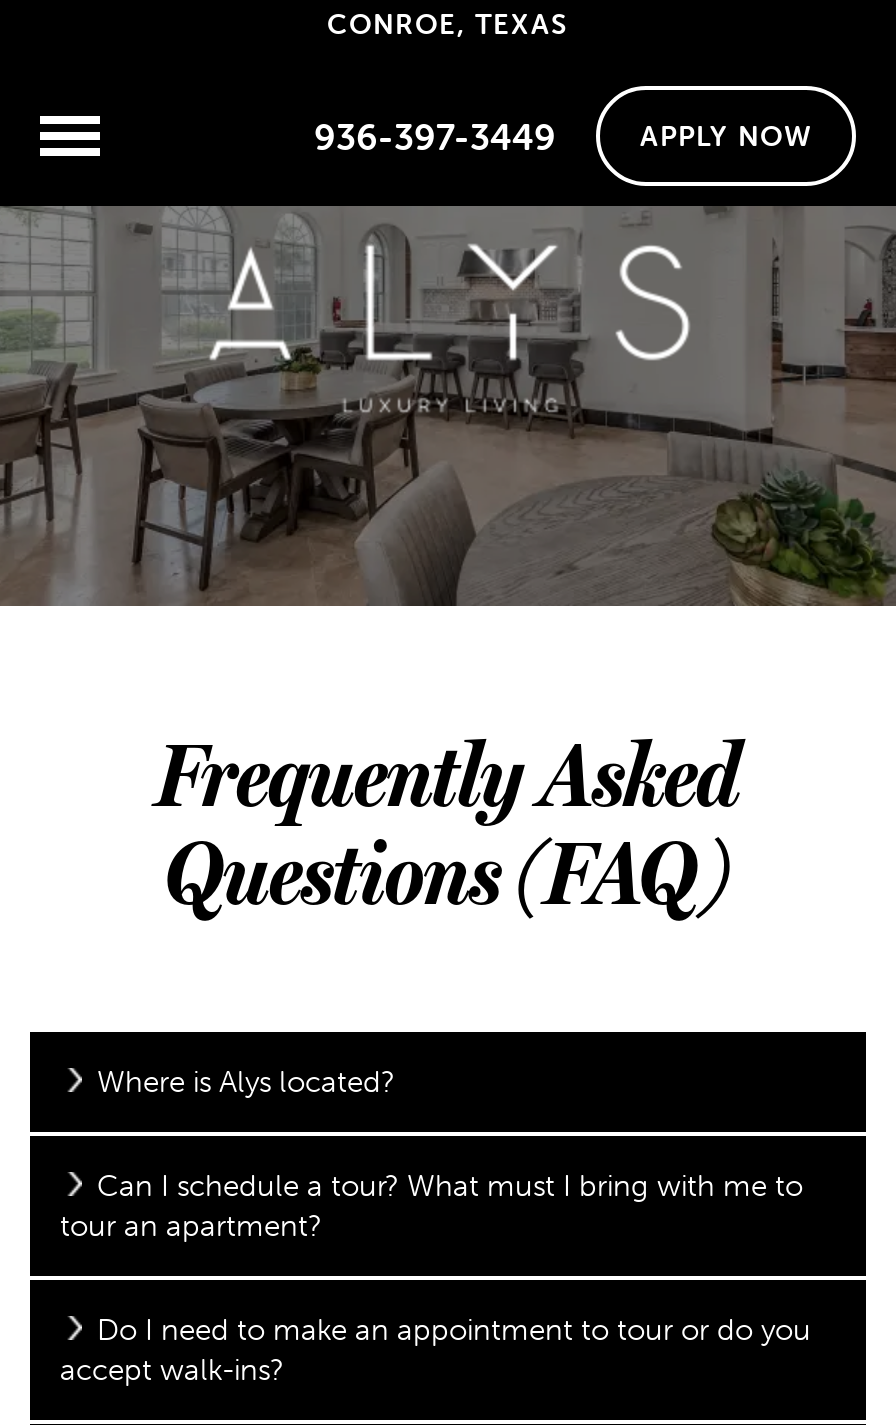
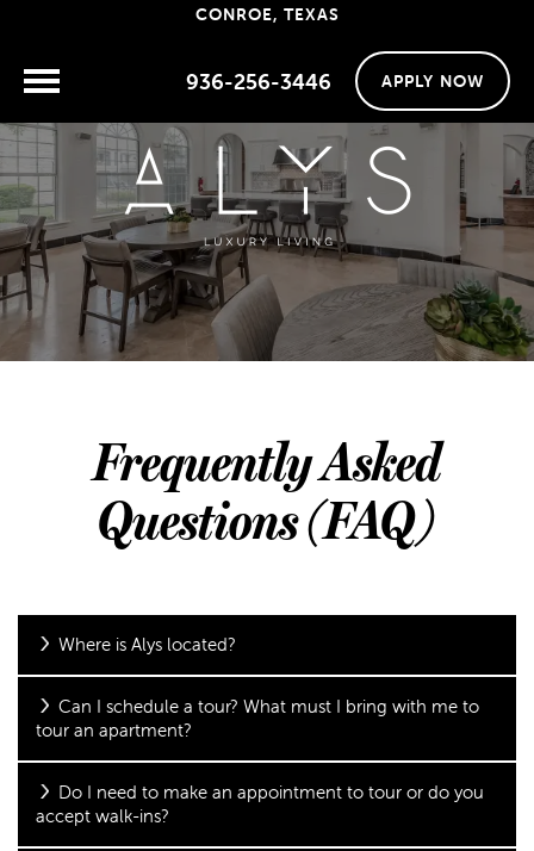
[314,114,556,160] 936-397-3449 -> [186,68,331,95] 936-256-3446

